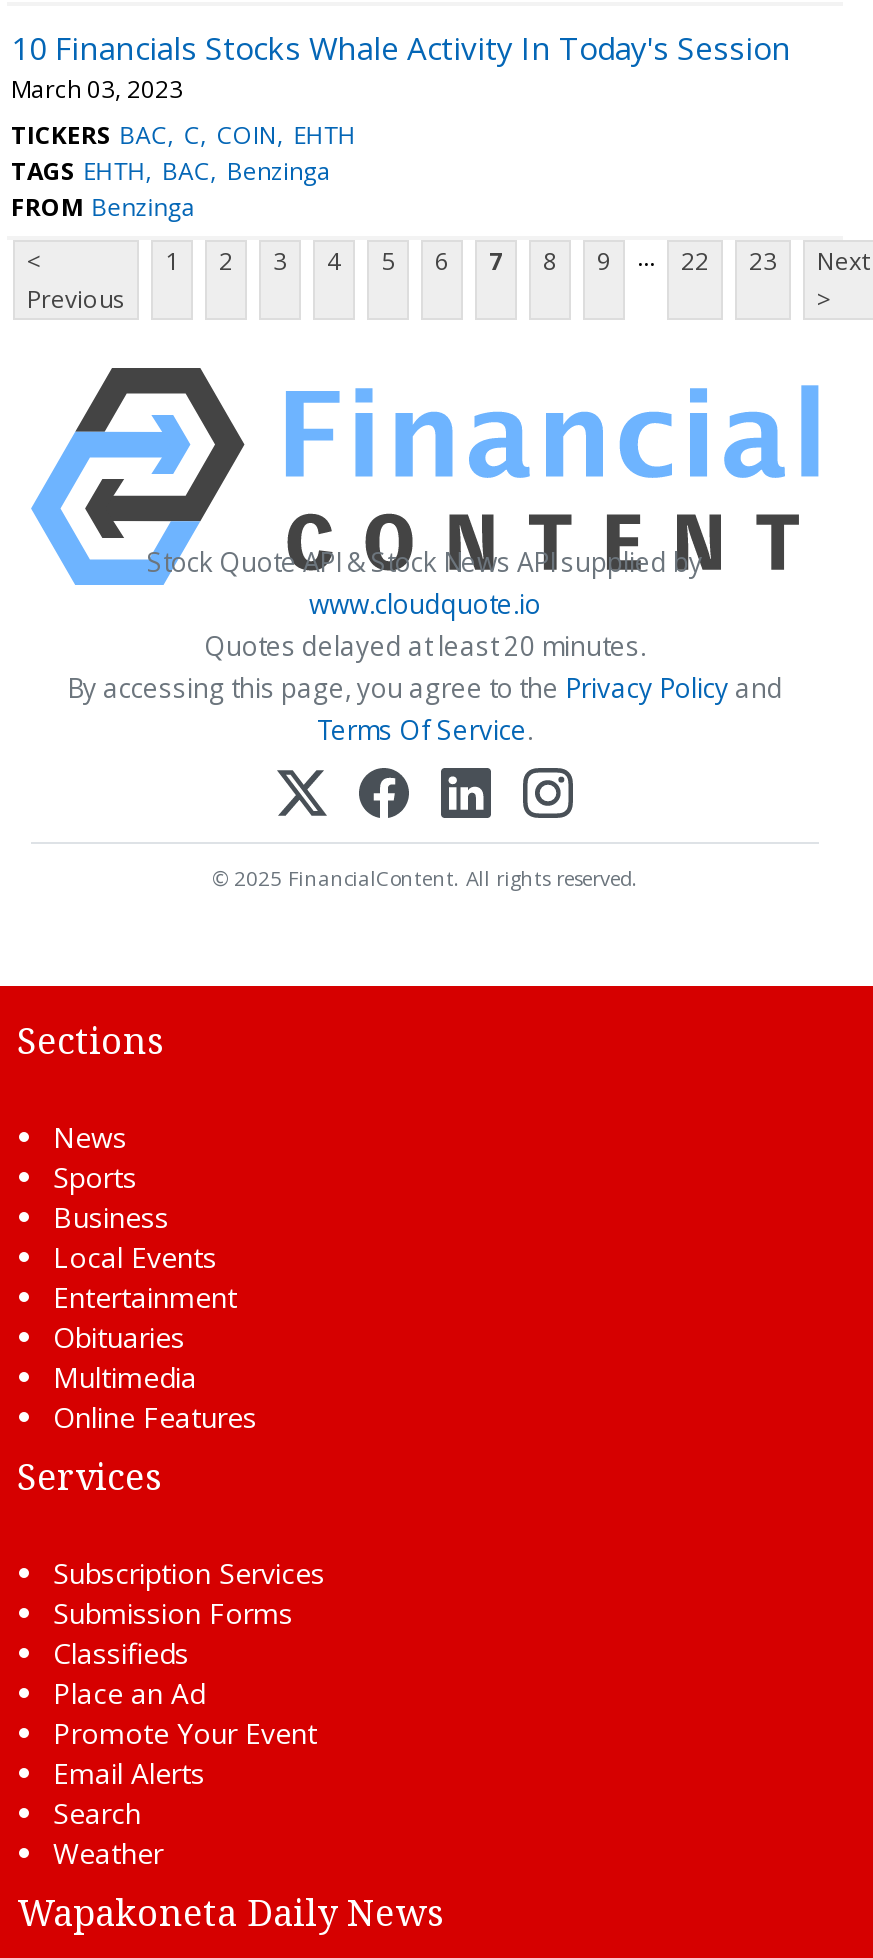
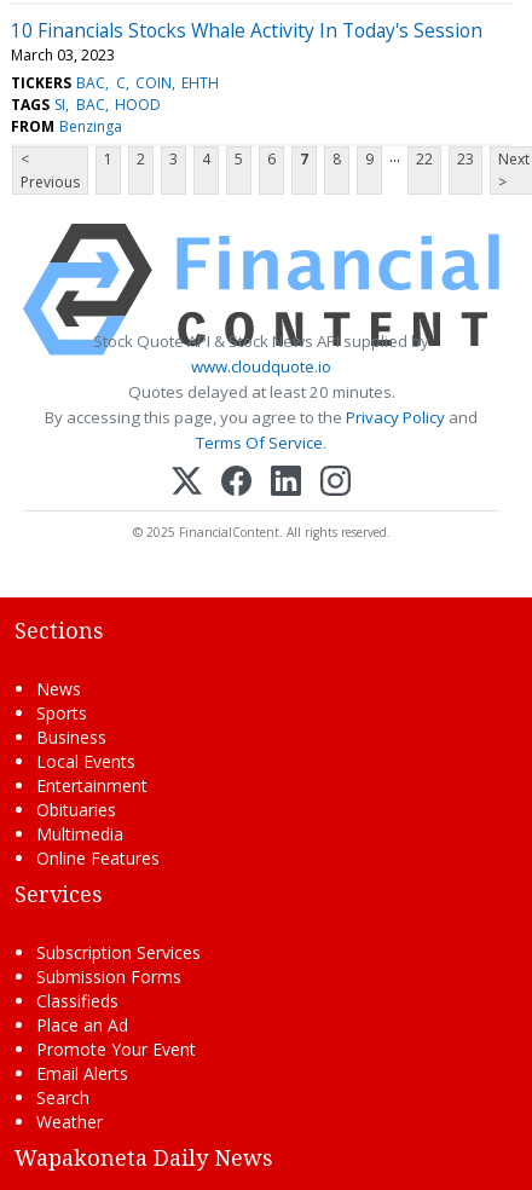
[11,154,331,188] TAGS EHTH BAC Benzinga -> [11,94,161,115] TAGS SI BAC HOOD

